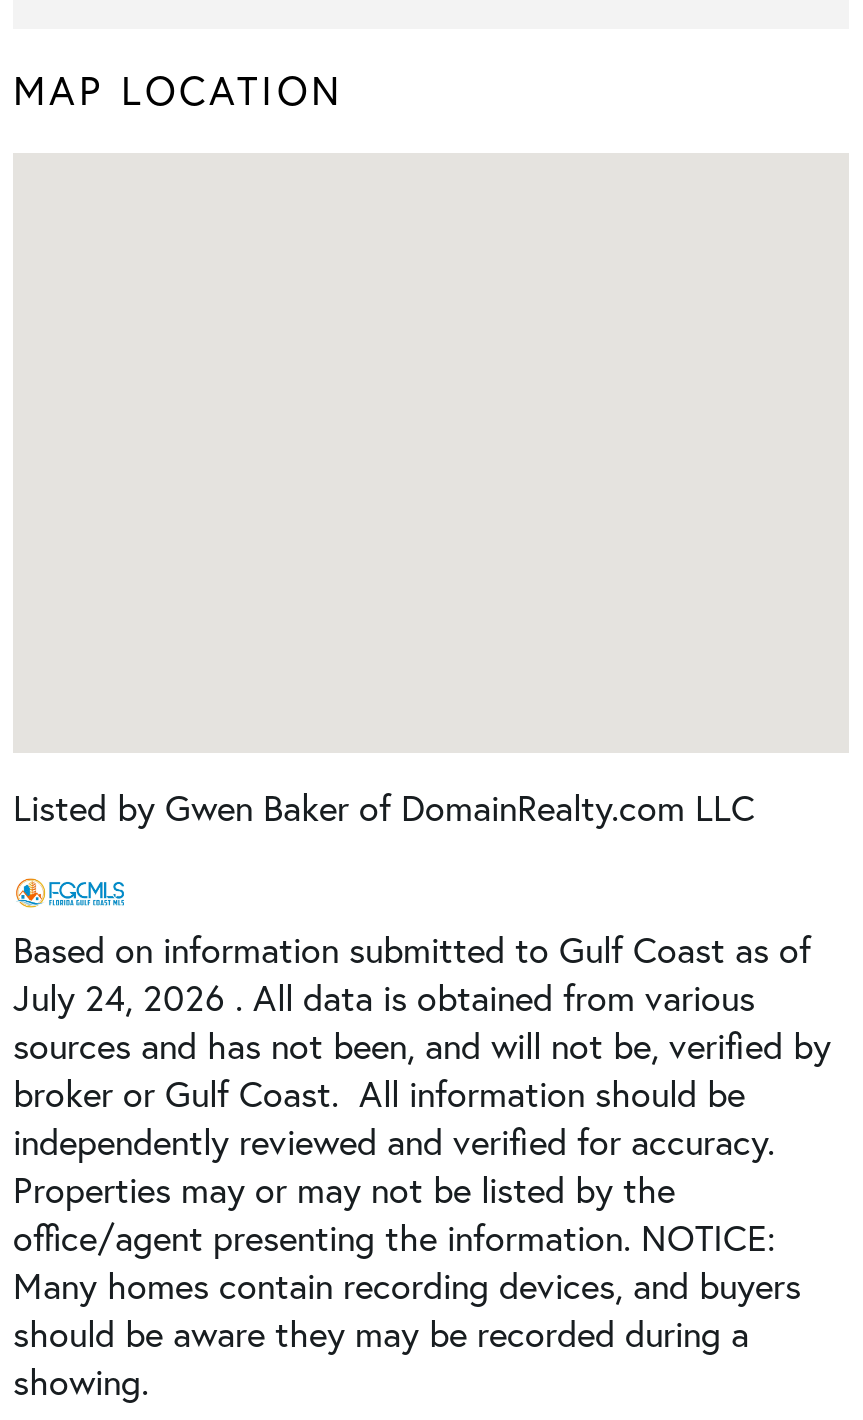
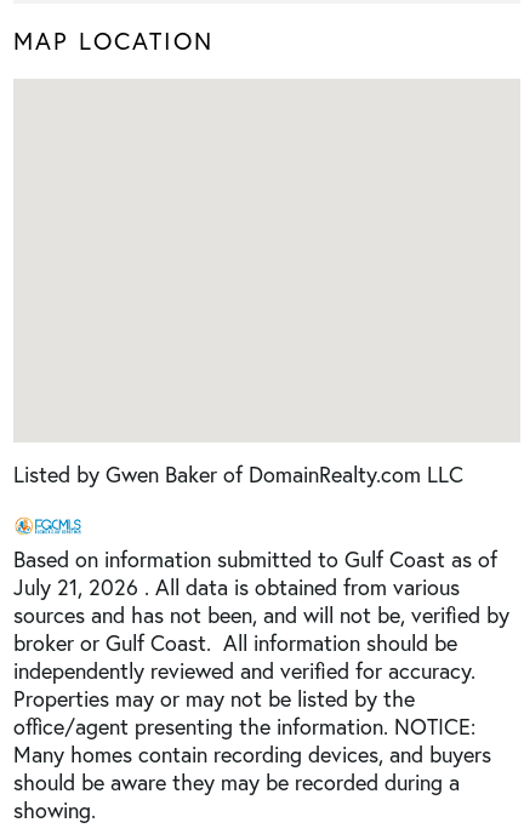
[13,973,755,1021] July 24, 2026 . All data is obtained from various -> [13,573,460,601] July 21, 2026 . All data is obtained from various

